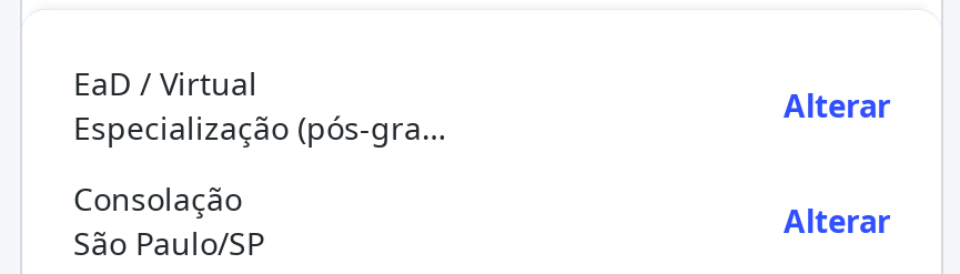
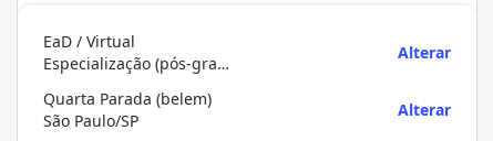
[73,177,242,220] Consolação -> [43,88,212,109] Quarta Parada (belem)

